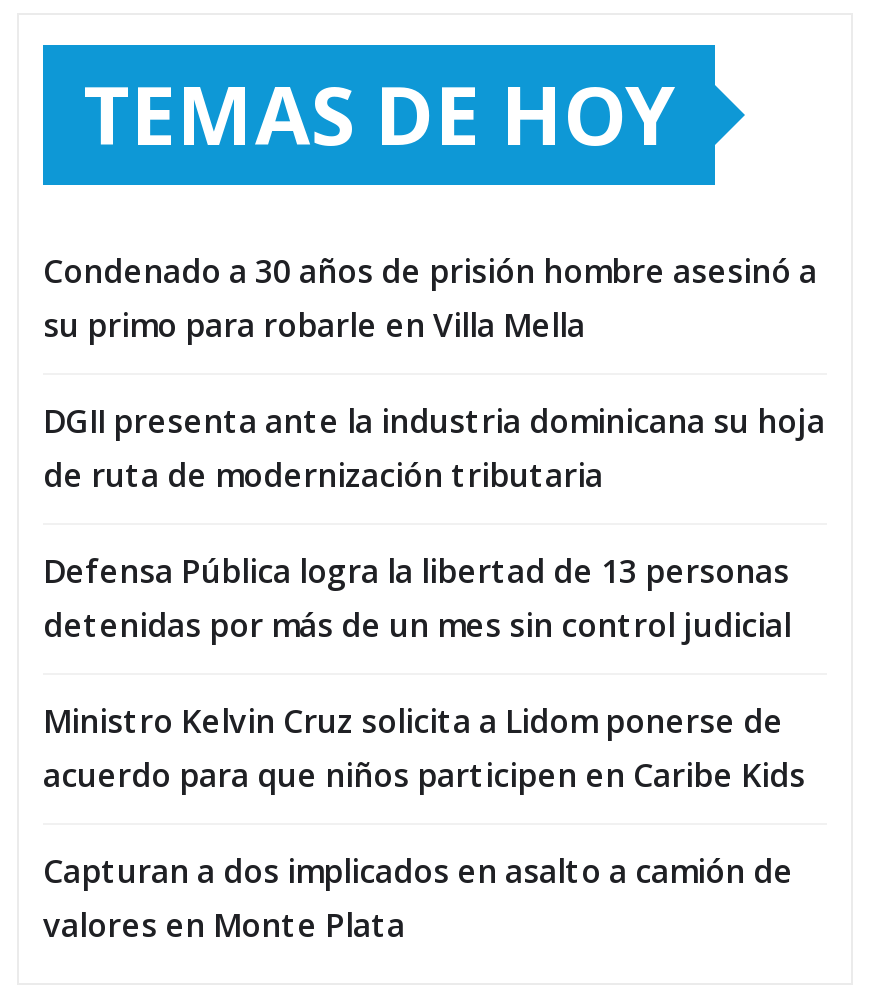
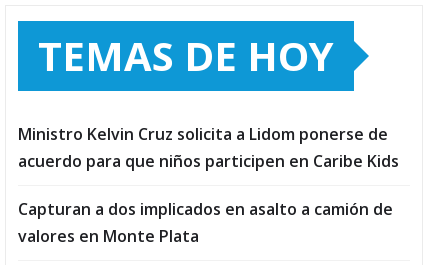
[43,248,825,646] Condenado a 30 años de prisión hombre asesinó a | su primo para robarle en Villa Mella | DGII presenta ante la industria dominicana su hoja | de ruta de modernización tributaria | Defensa Pública logra la libertad de 13 personas | detenidas por más de un mes sin control judicial -> none

